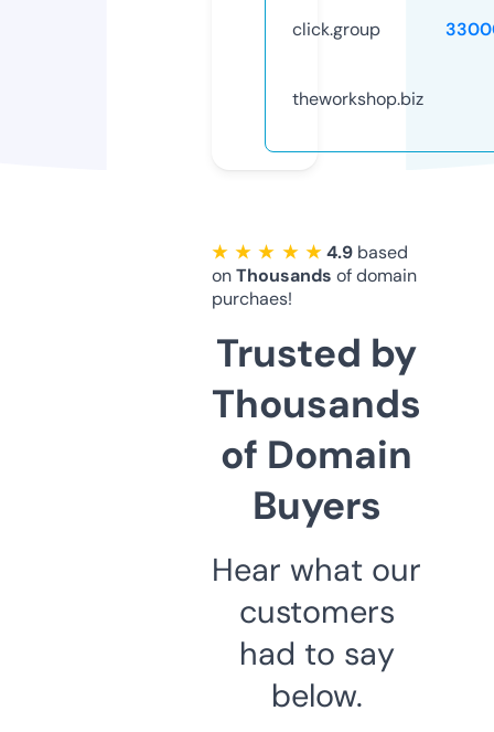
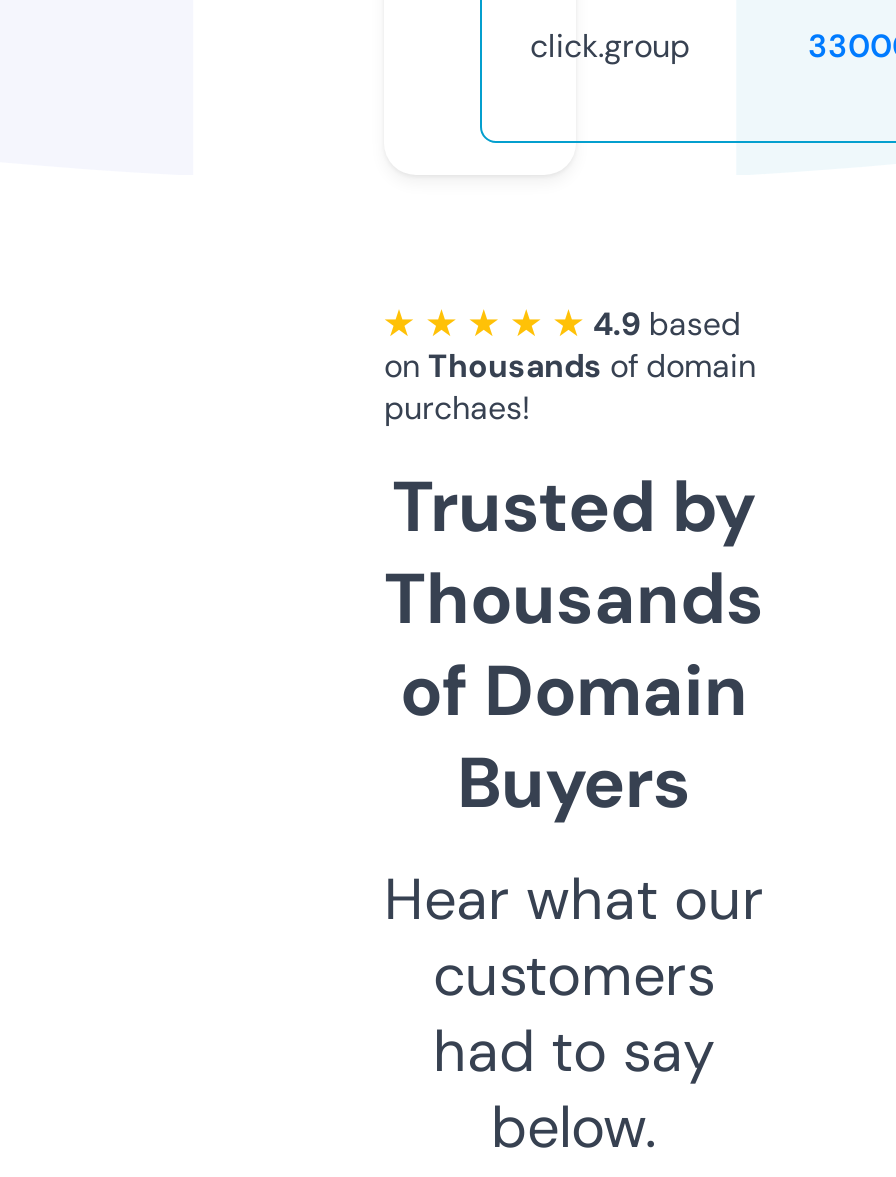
[292,87,423,110] theworkshop.biz -> none

